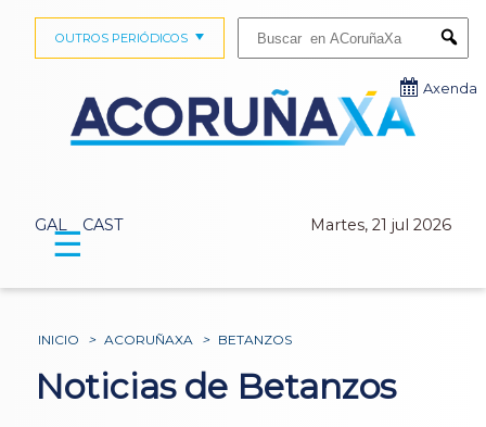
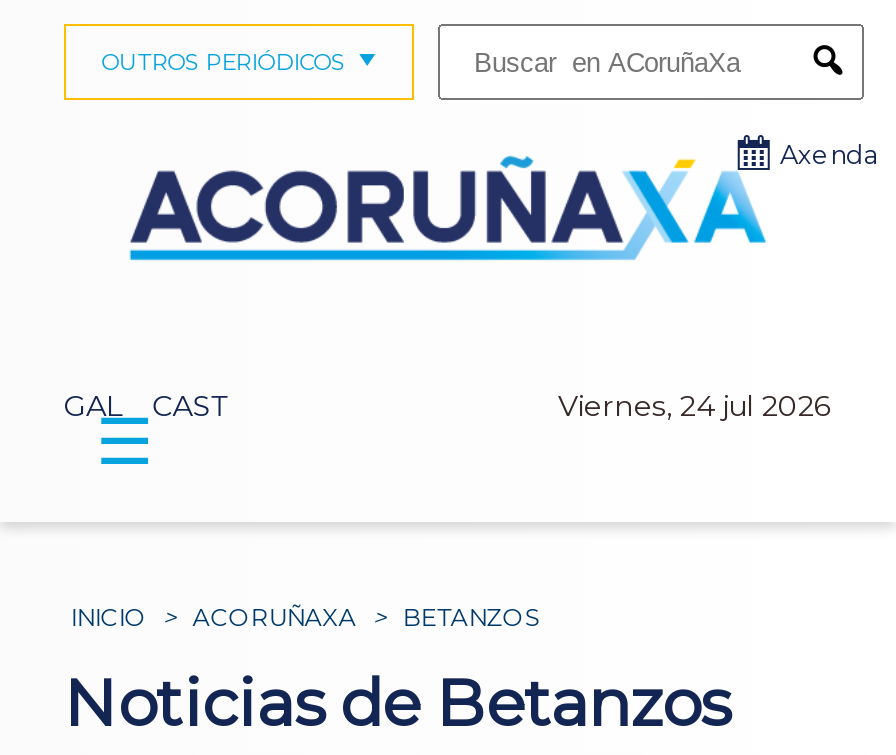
[310,216,451,235] Martes, 21 jul 2026 -> [558,389,832,425] Viernes, 24 jul 2026

